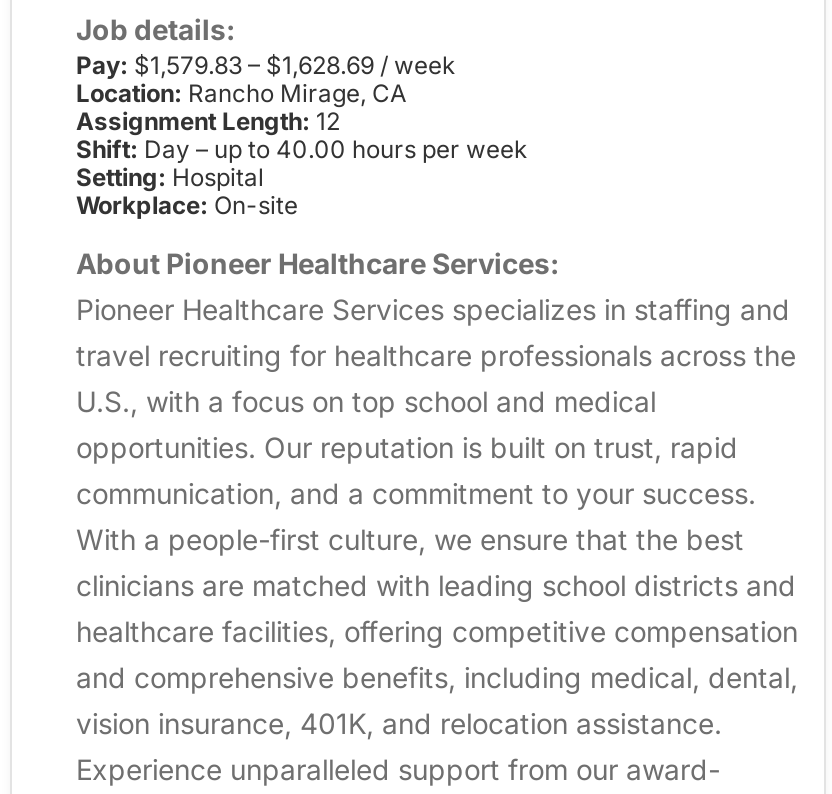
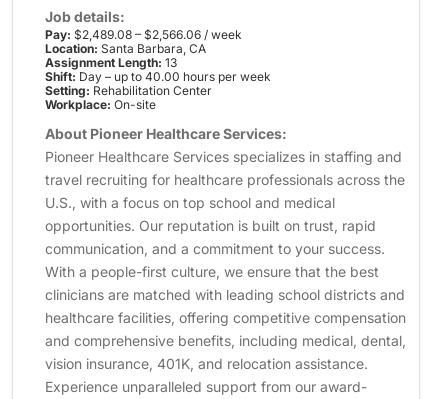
[76,50,456,80] Pay: $1,579.83 – $1,628.69 / week -> [45,27,242,42] Pay: $2,489.08 – $2,566.06 / week
[76,78,406,108] Location: Rancho Mirage, CA -> [45,41,206,56] Location: Santa Barbara, CA
[76,106,340,136] Assignment Length: 12 -> [45,55,177,70] Assignment Length: 13
[76,162,264,192] Setting: Hospital -> [45,83,212,98] Setting: Rehabilitation Center

